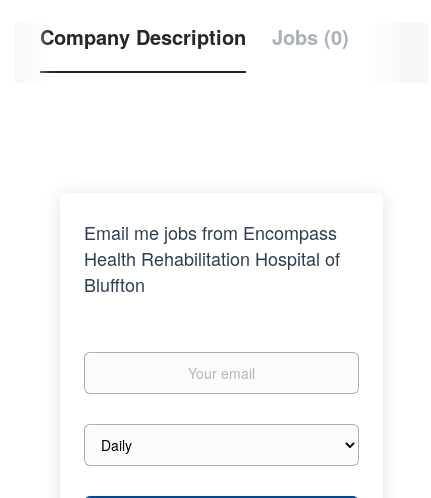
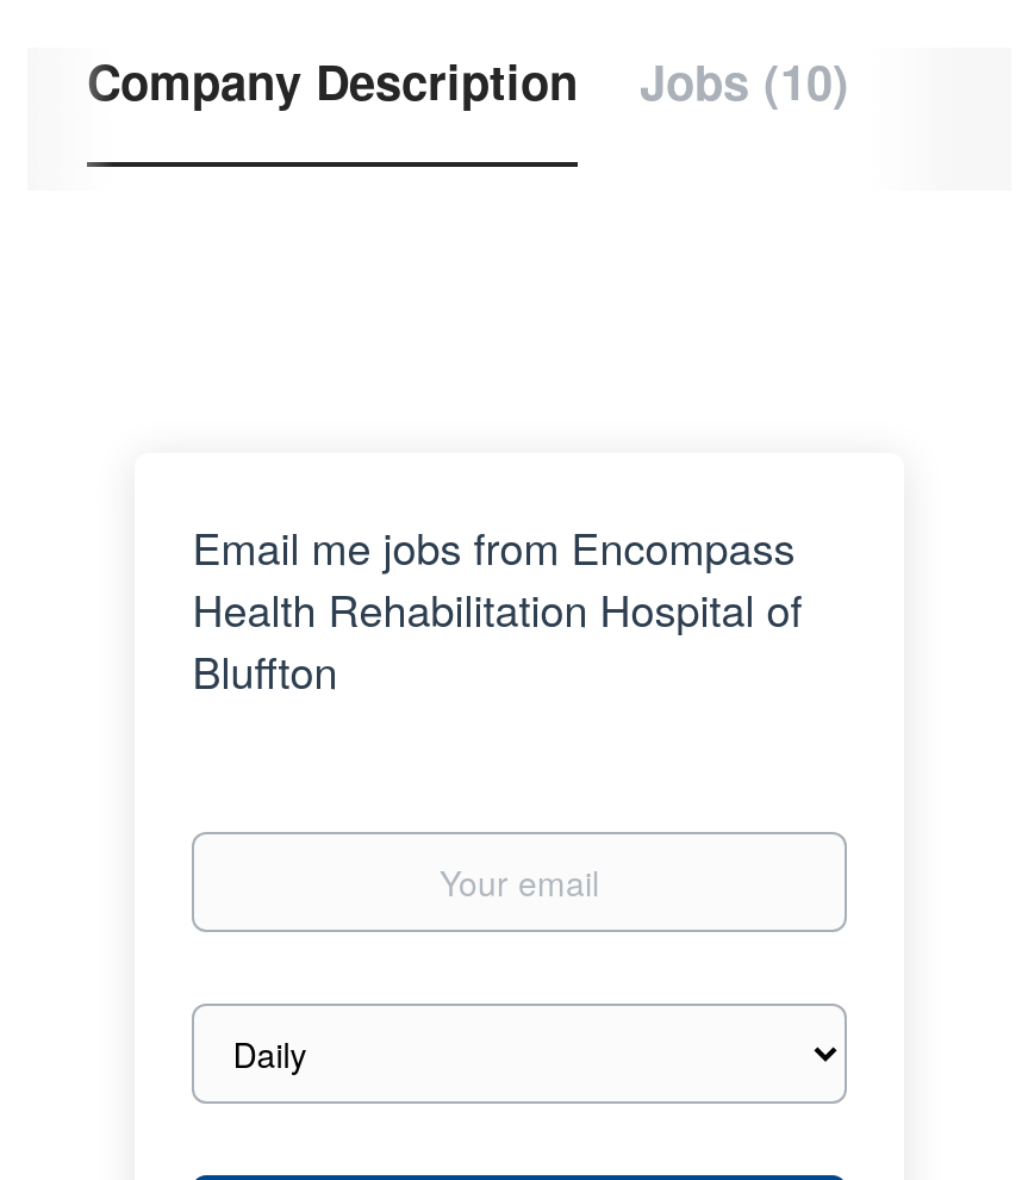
[40,22,349,51] Company Description Jobs (0) -> [87,45,849,114] Company Description Jobs (10)

